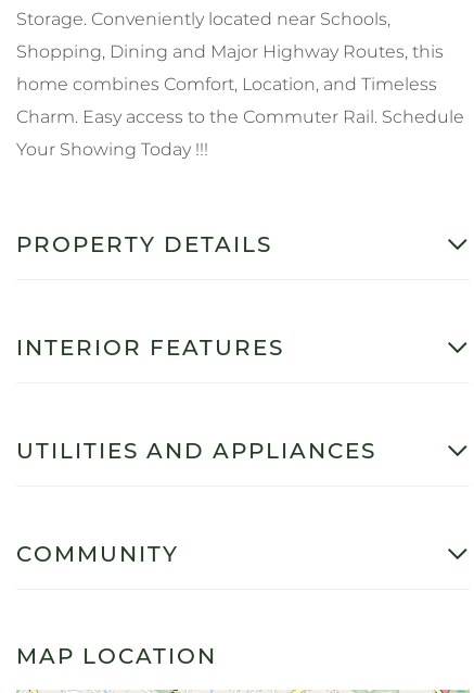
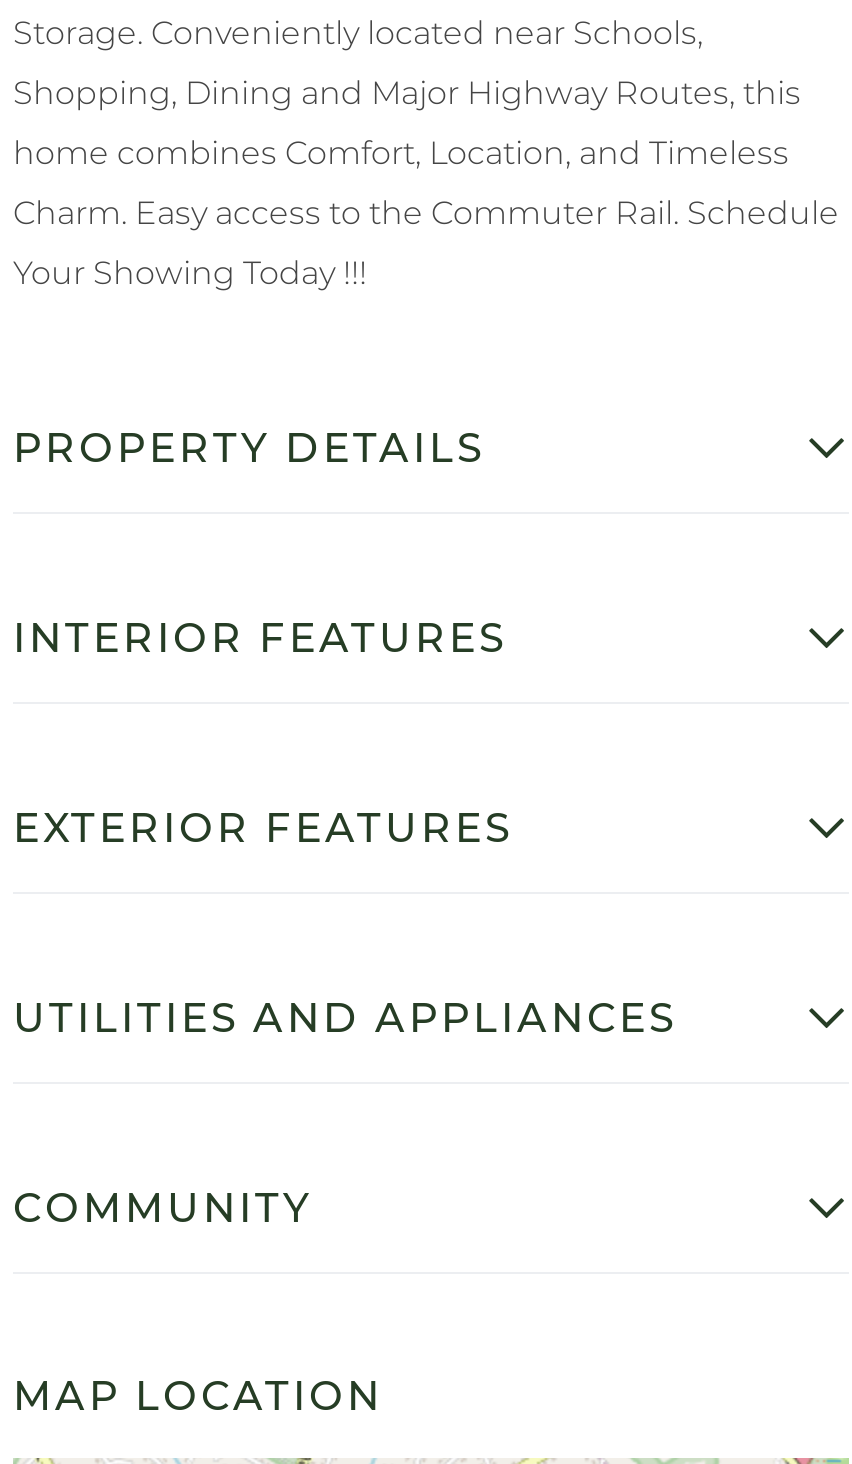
none -> [13,803,513,851] EXTERIOR FEATURES

